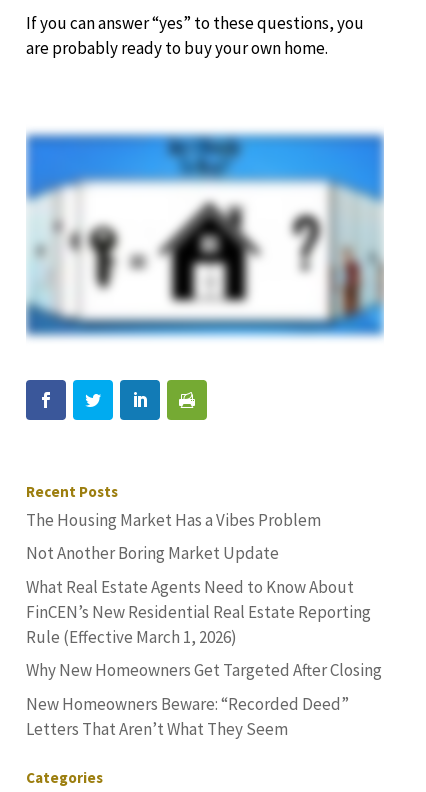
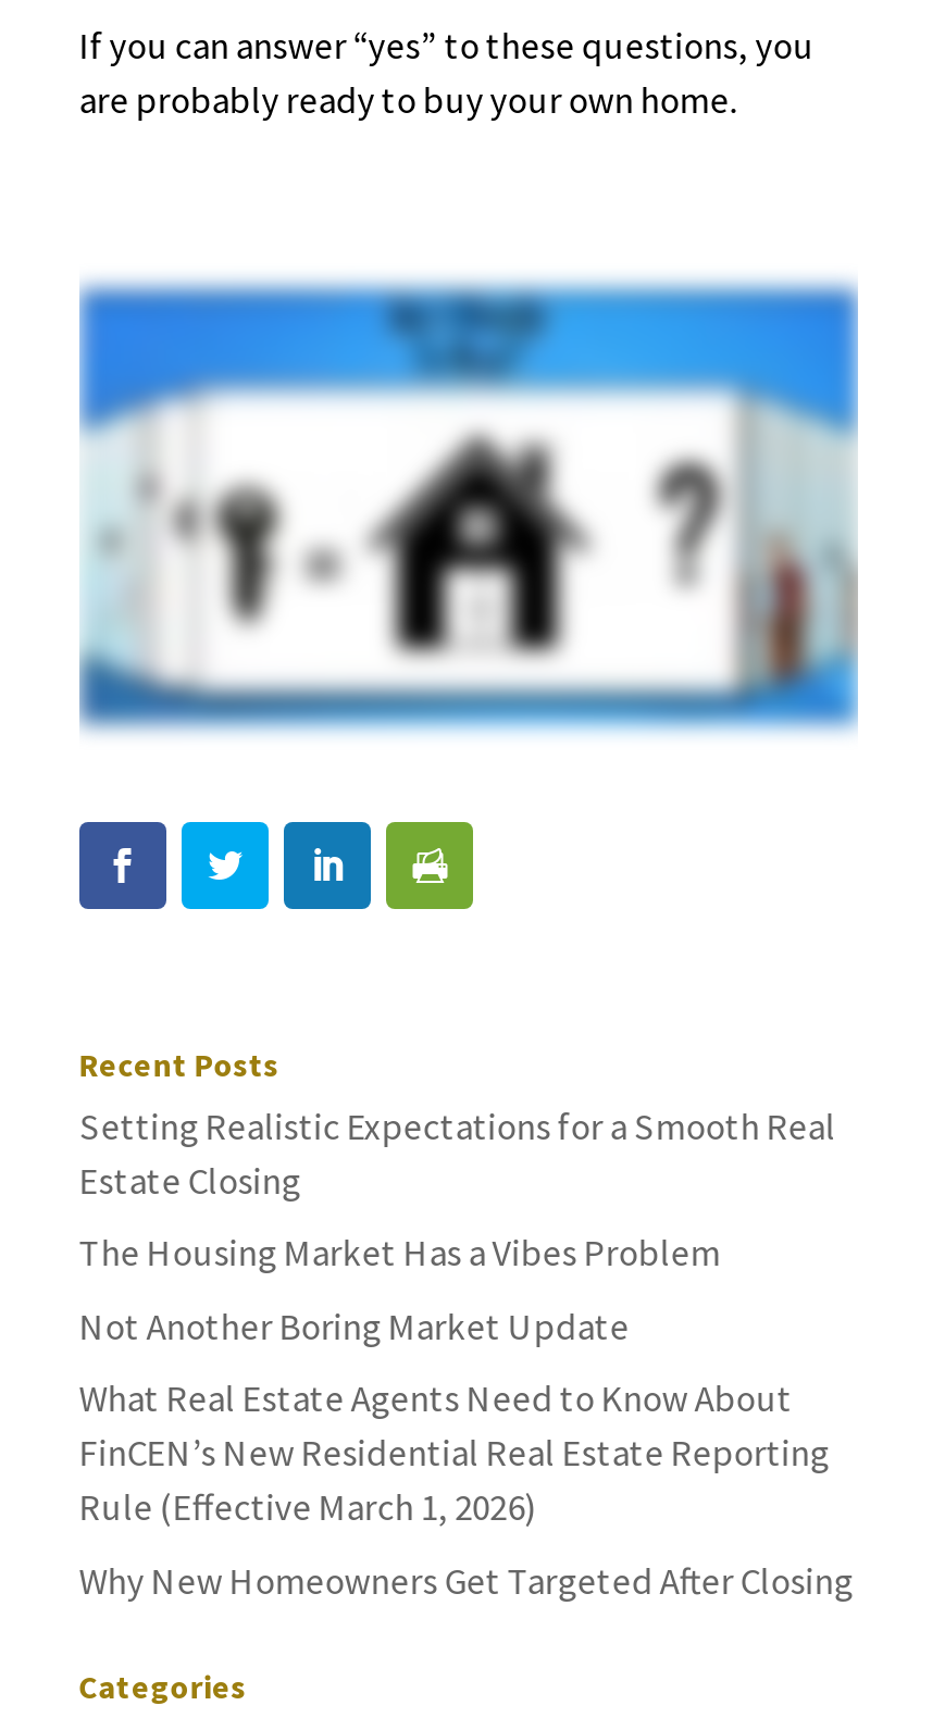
none -> [79,1102,836,1204] Setting Realistic Expectations for a Smooth Real | Estate Closing
moved [26,509,382,681] -> [79,1229,853,1604]: The Housing Market Has a Vibes Problem | Not Another Boring Market Update | What Real Estate Agents Need to Know About | FinCEN’s New Residential Real Estate Reporting | Rule (Effective March 1, 2026) | Why New Homeowners Get Targeted After Closing
[26,693,349,740] New Homeowners Beware: “Recorded Deed” | Letters That Aren’t What They Seem -> none

